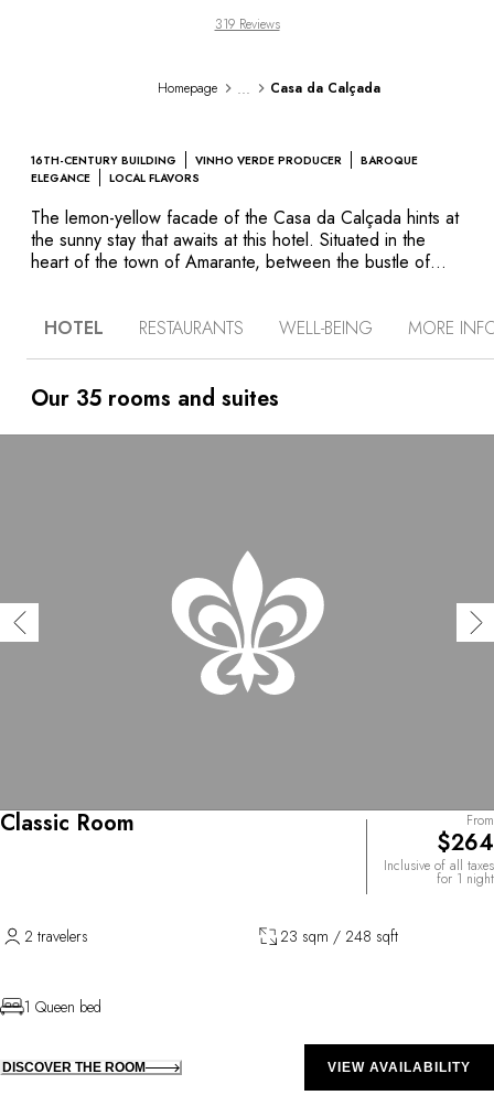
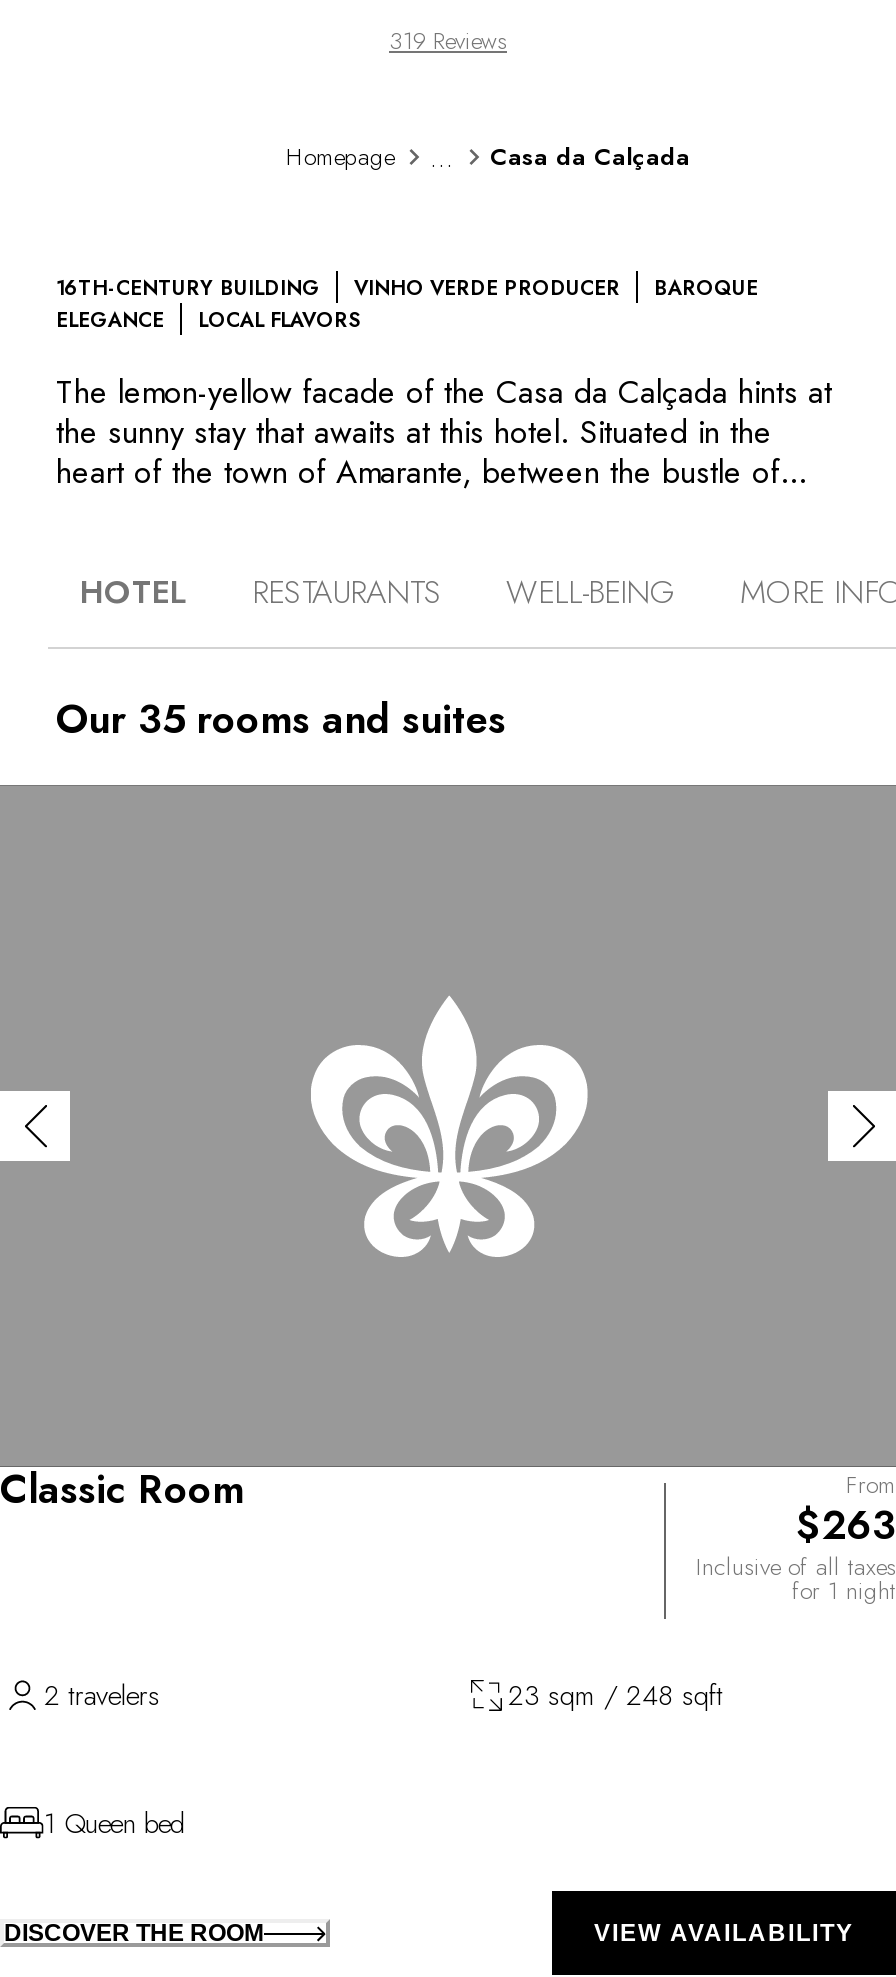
[437,827,494,859] $264 -> [796,1497,896,1555] $263

